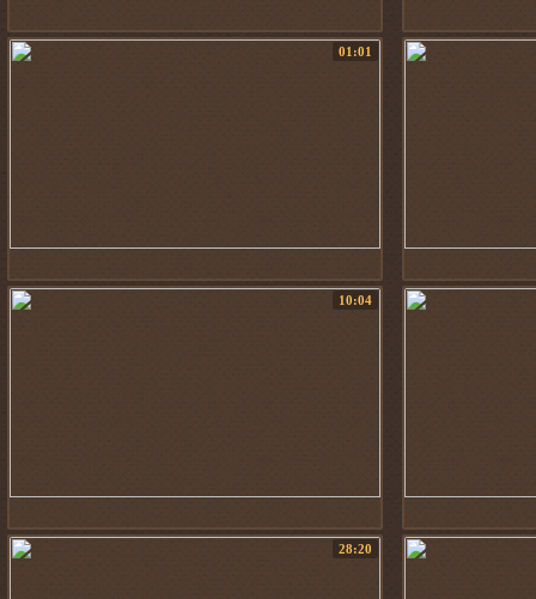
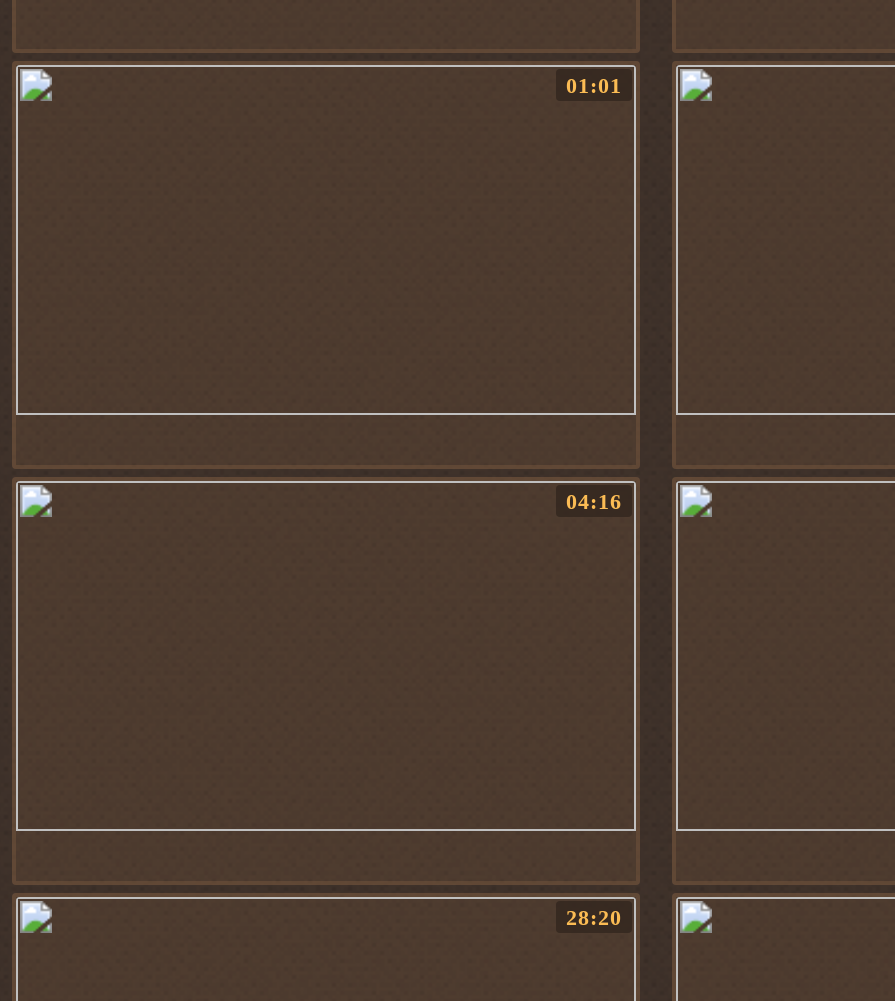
[339,293,372,307] 10:04 -> [566,489,622,513] 04:16

